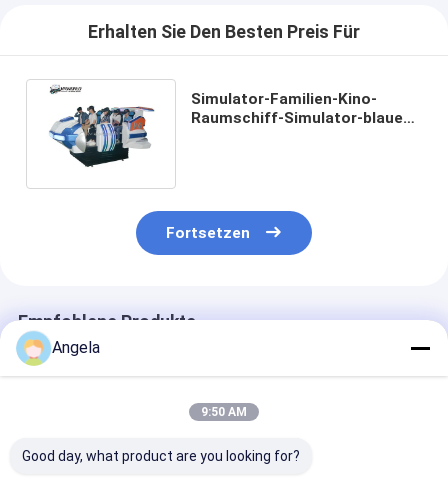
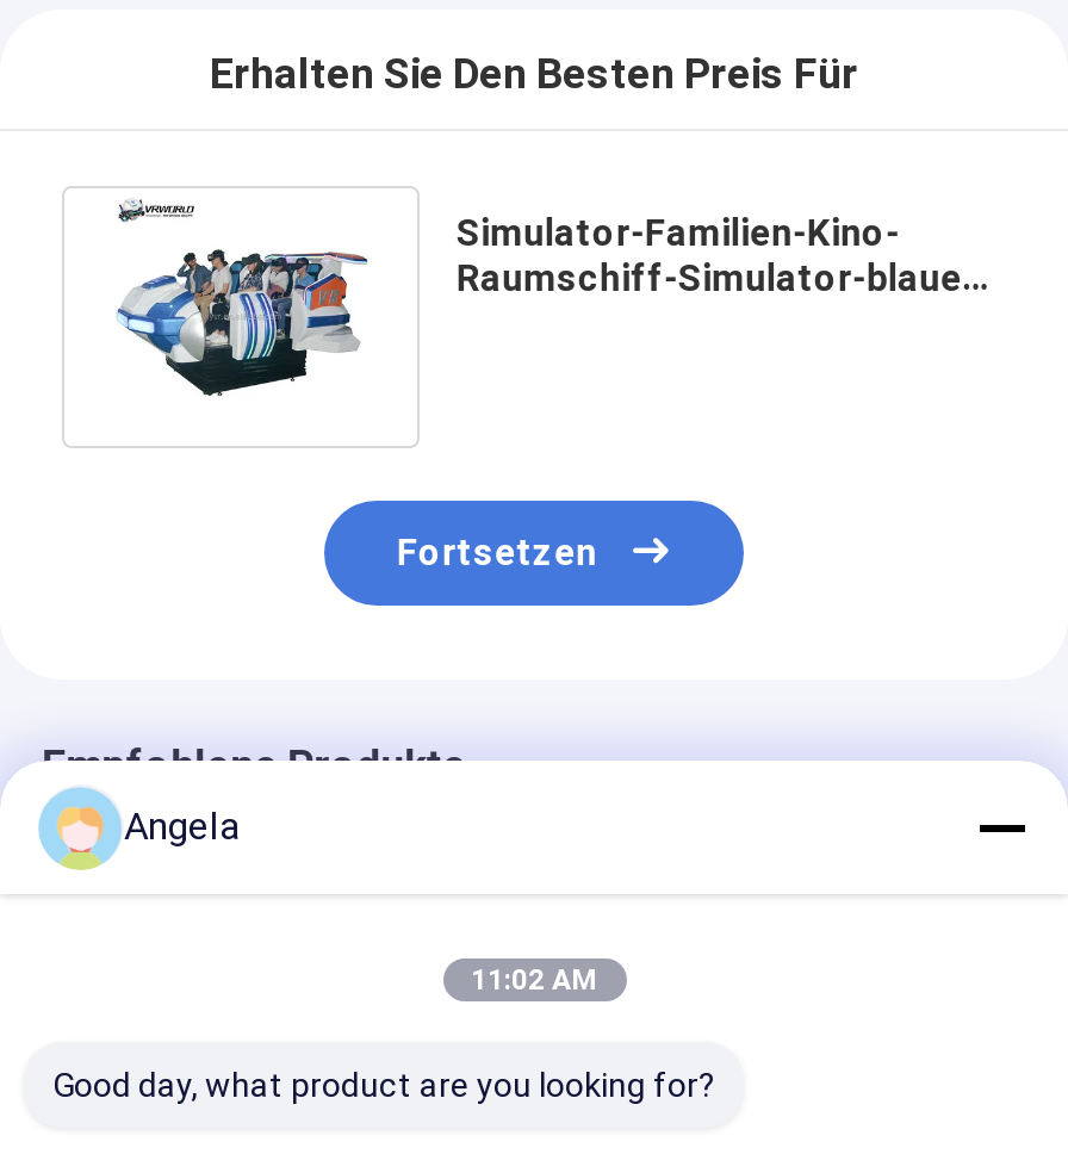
[201,405,247,419] 9:50 AM -> [471,963,597,997] 11:02 AM

